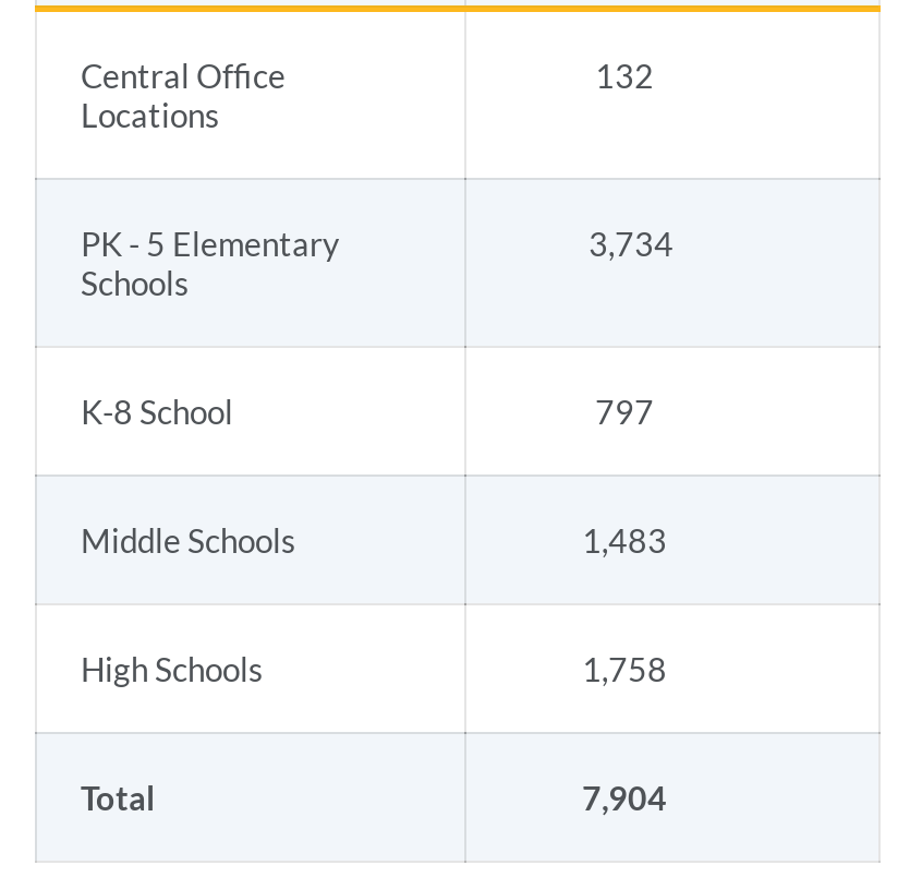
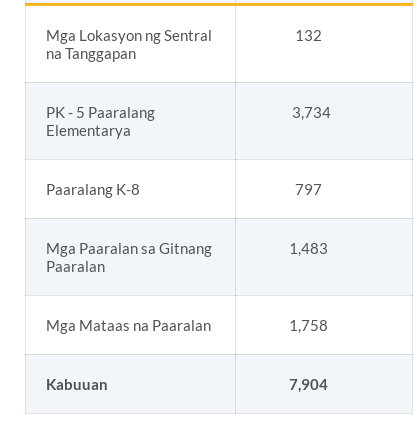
[81,56,286,134] Central Office | Locations -> [46,26,212,62] Mga Lokasyon ng Sentral | na Tanggapan
[81,224,340,302] PK - 5 Elementary | Schools -> [46,103,155,139] PK - 5 Paaralang | Elementarya
[81,392,233,431] K-8 School -> [46,180,140,198] Paaralang K-8
[81,520,296,560] Middle Schools -> [46,239,212,275] Mga Paaralan sa Gitnang | Paaralan
[81,649,264,688] High Schools -> [46,316,211,334] Mga Mataas na Paaralan
[81,778,155,817] Total -> [46,375,108,393] Kabuuan

